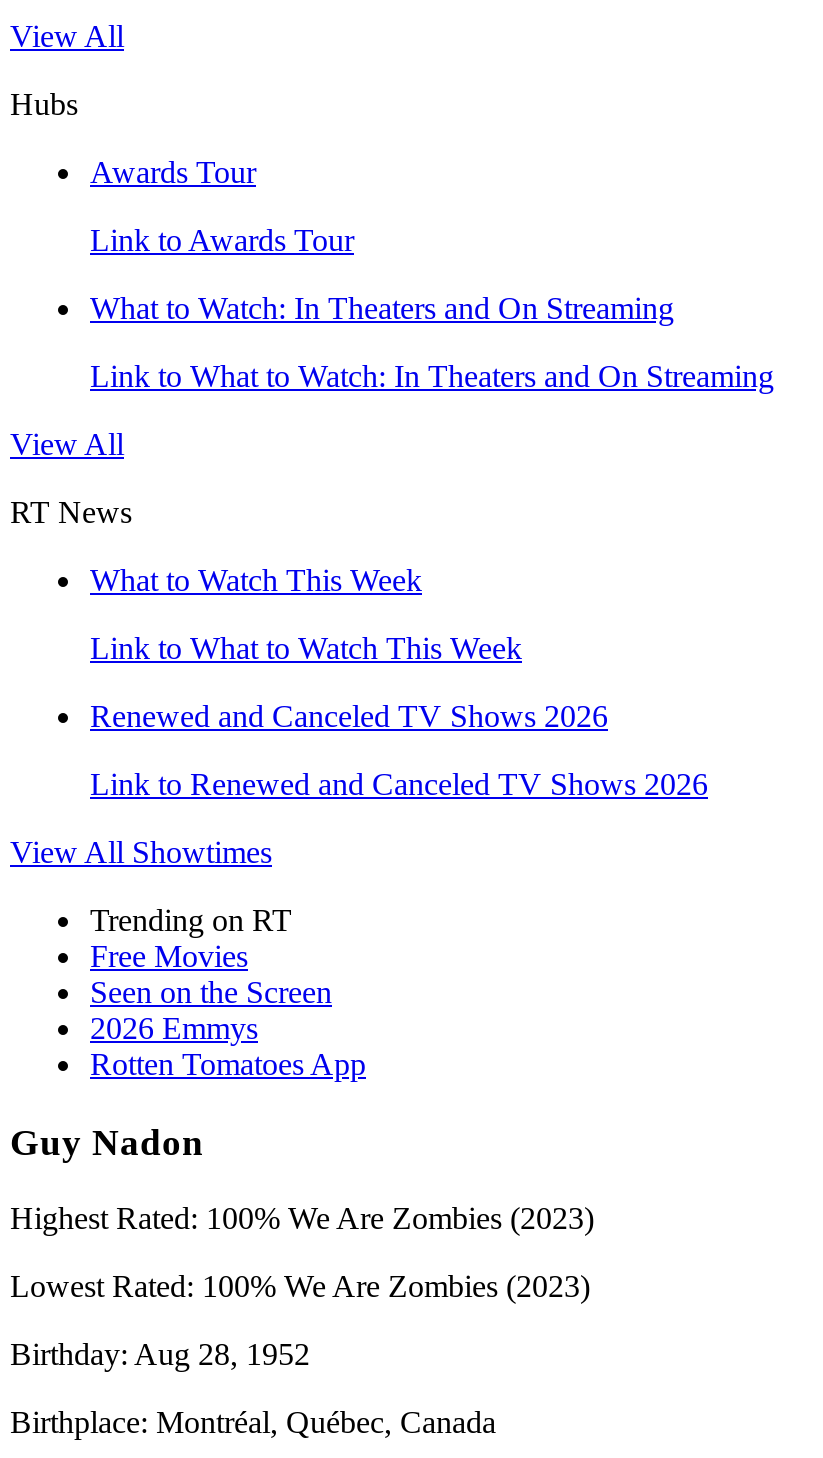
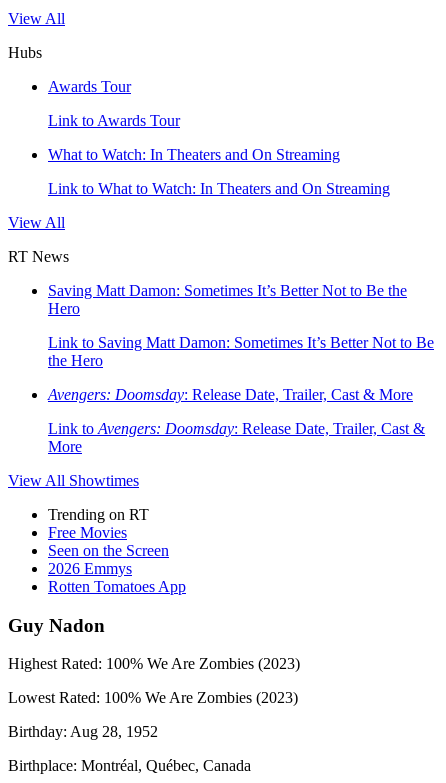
[90,563,422,597] What to Watch This Week -> [48,282,407,317] Saving Matt Damon: Sometimes It’s Better Not to Be the | Hero
[90,631,522,665] Link to What to Watch This Week -> [48,334,434,369] Link to Saving Matt Damon: Sometimes It’s Better Not to Be | the Hero
[90,699,608,733] Renewed and Canceled TV Shows 2026 -> [48,386,413,403] Avengers: Doomsday: Release Date, Trailer, Cast & More
[90,767,708,801] Link to Renewed and Canceled TV Shows 2026 -> [48,420,425,455] Link to Avengers: Doomsday: Release Date, Trailer, Cast & | More

